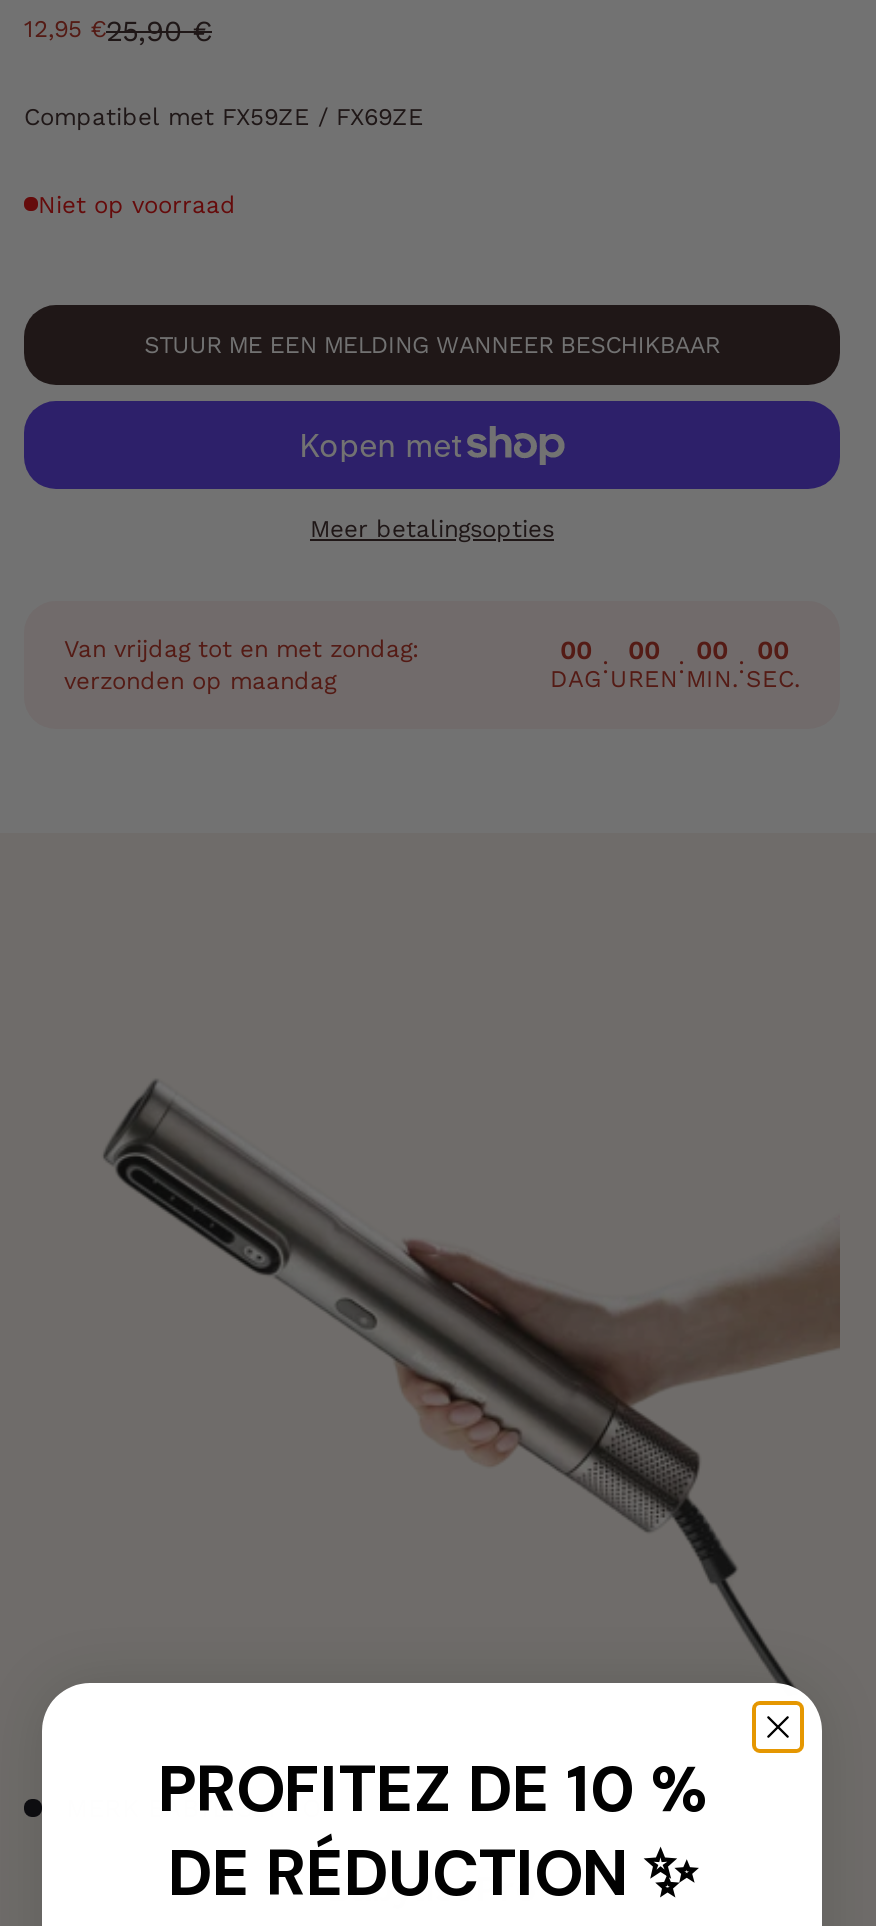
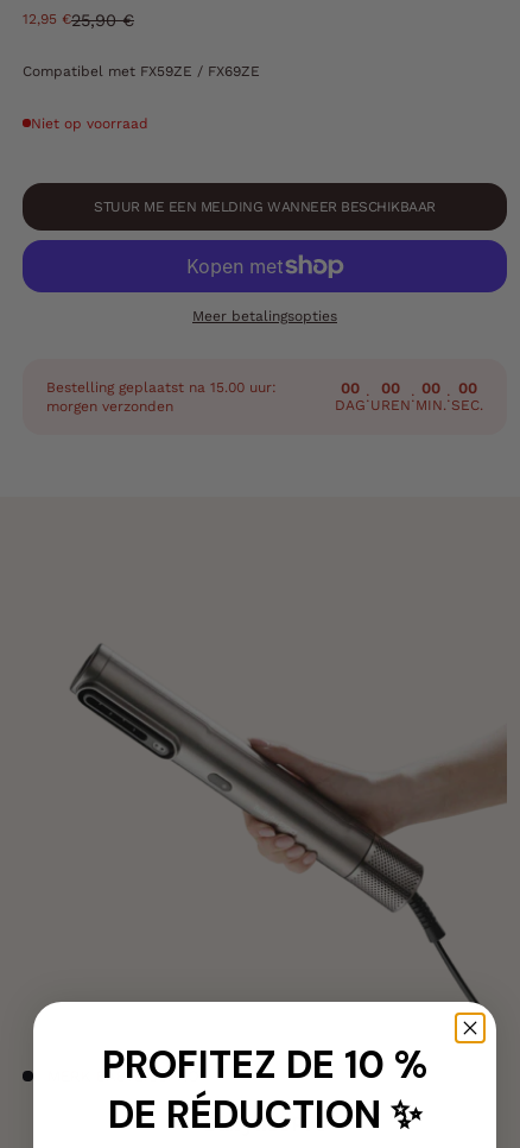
[64,635,420,695] Van vrijdag tot en met zondag: | verzonden op maandag -> [46,379,277,415] Bestelling geplaatst na 15.00 uur: | morgen verzonden

